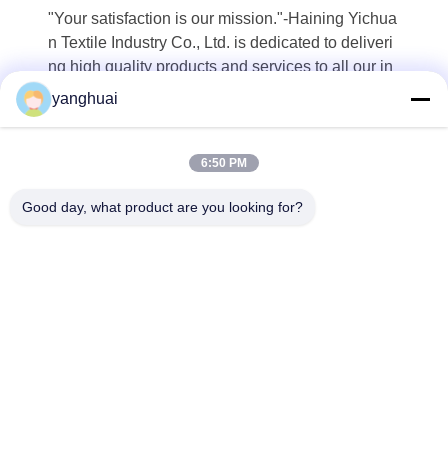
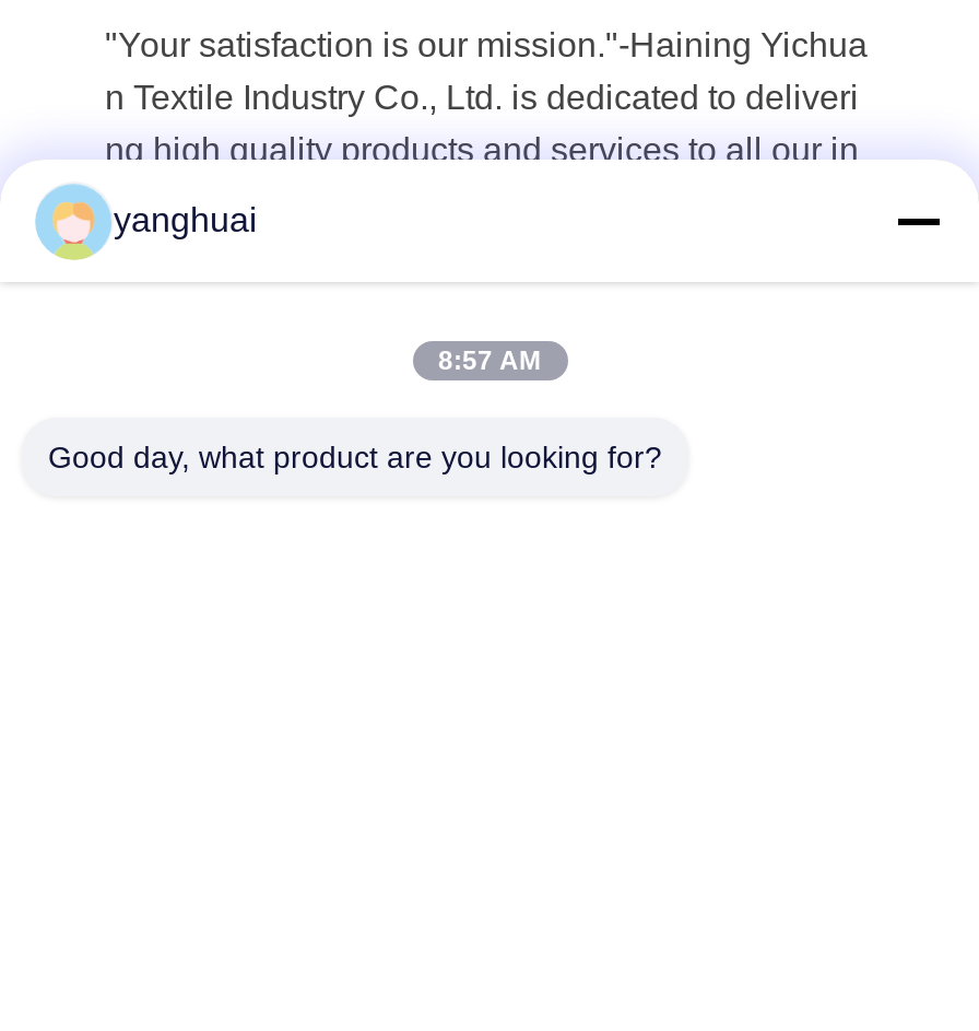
[201,156,247,170] 6:50 PM -> [438,345,541,376] 8:57 AM

